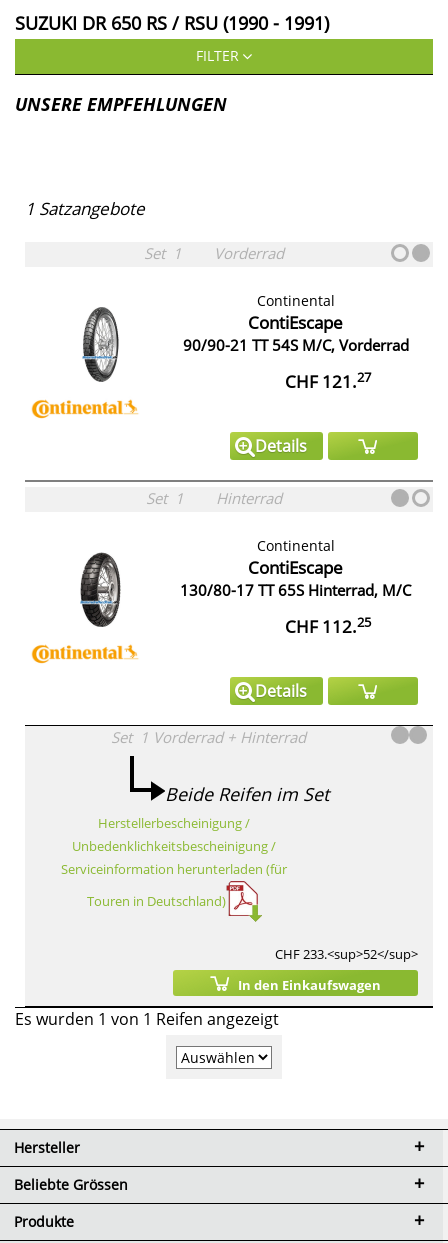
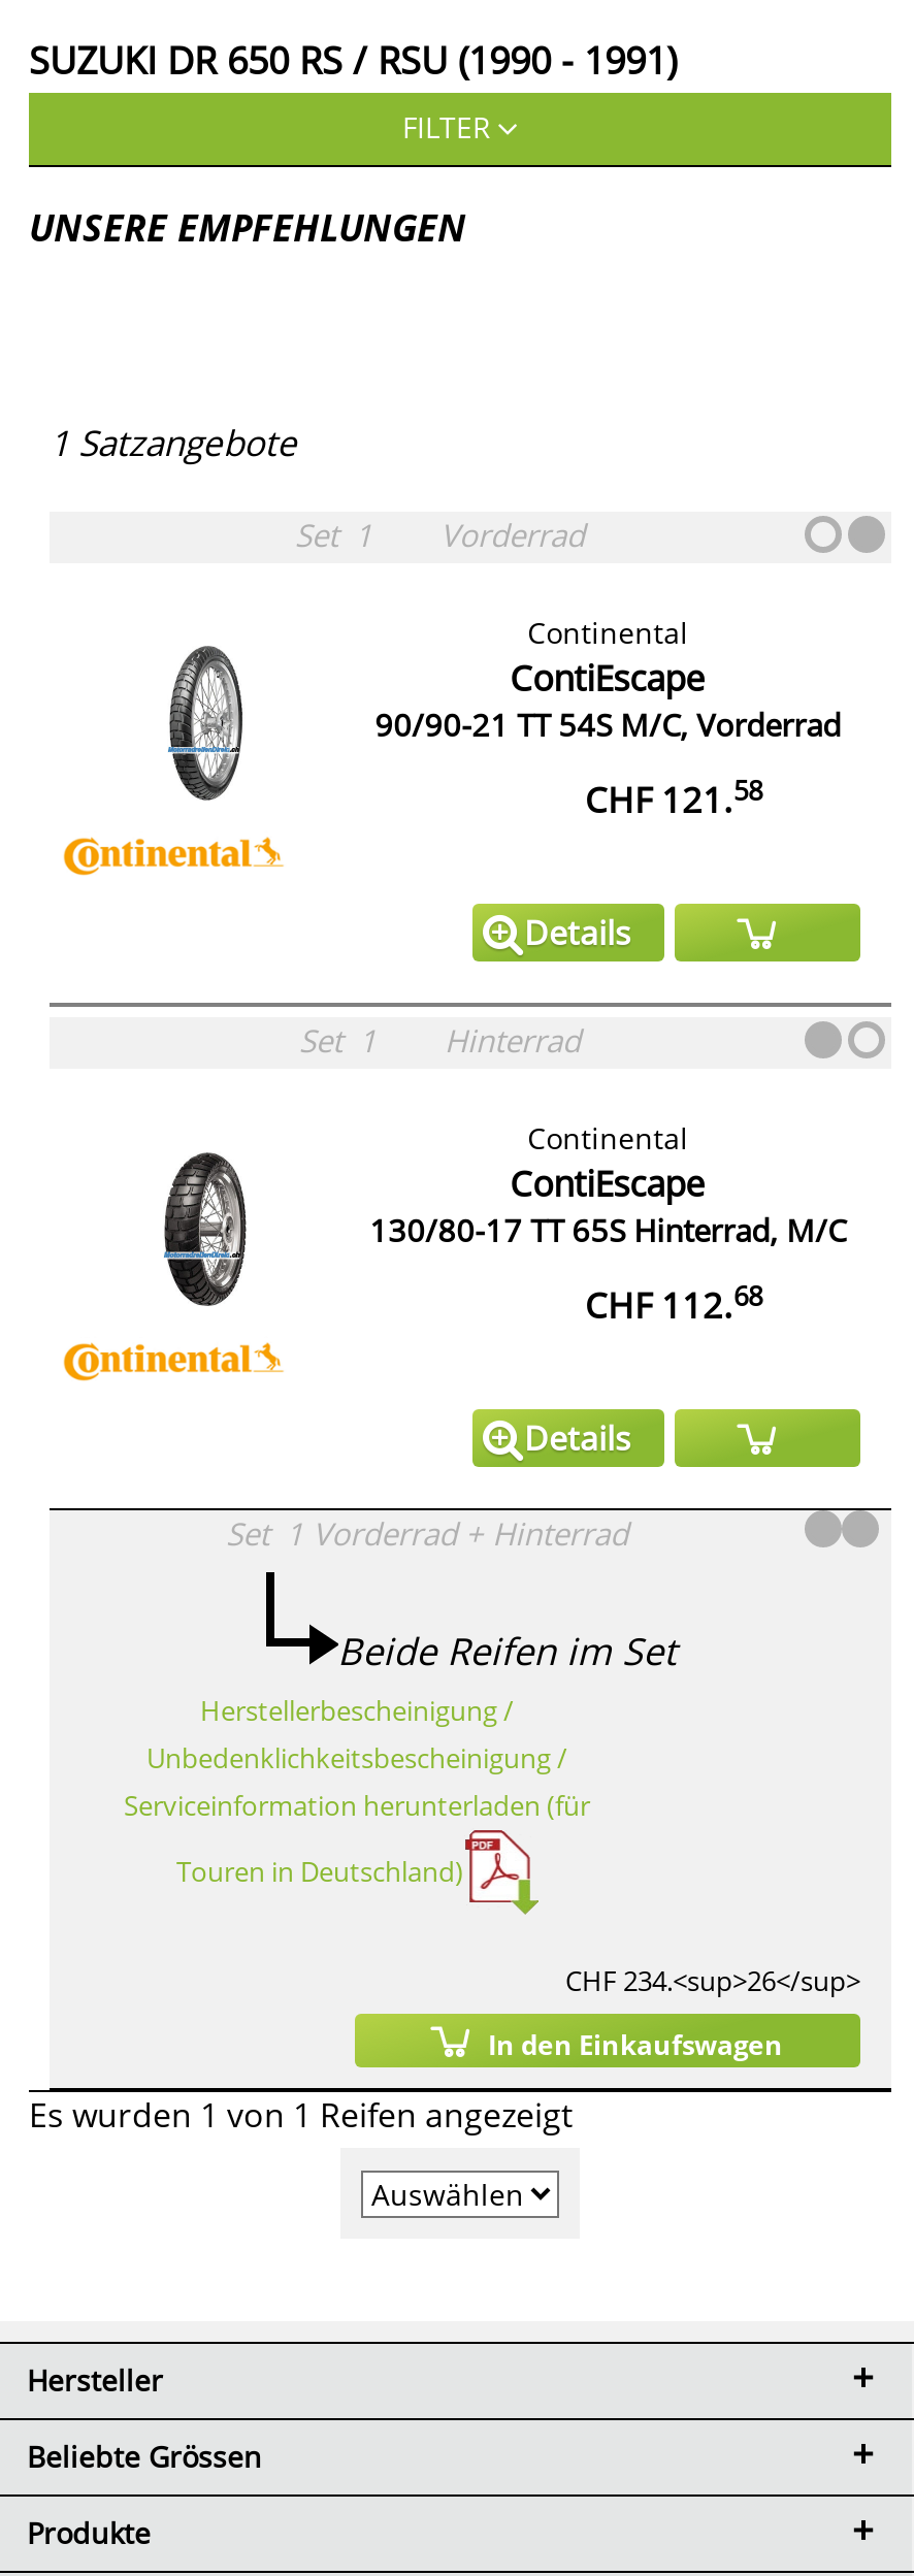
[284,368,370,393] CHF 121. 27 -> [585,771,762,823] CHF 121. 58
[284,613,370,638] CHF 112.25 -> [585,1277,762,1329] CHF 112.68
[275,945,418,963] CHF 233.<sup>52</sup> -> [565,1962,860,1999] CHF 234.<sup>26</sup>

